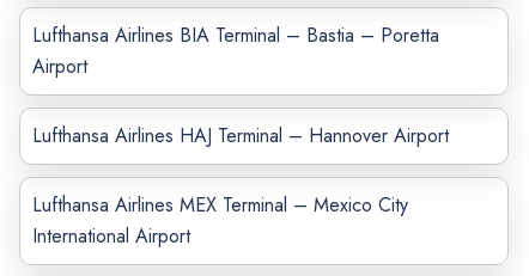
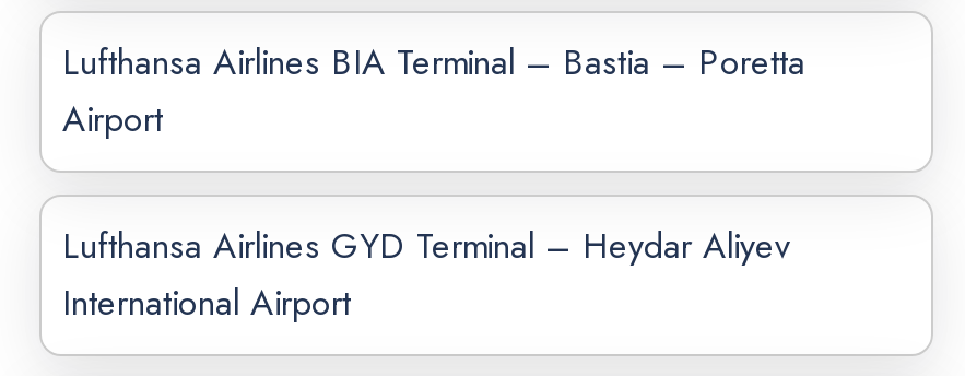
[32,122,448,219] Lufthansa Airlines HAJ Terminal – Hannover Airport | Lufthansa Airlines MEX Terminal – Mexico City -> [62,222,790,272] Lufthansa Airlines GYD Terminal – Heydar Aliyev

